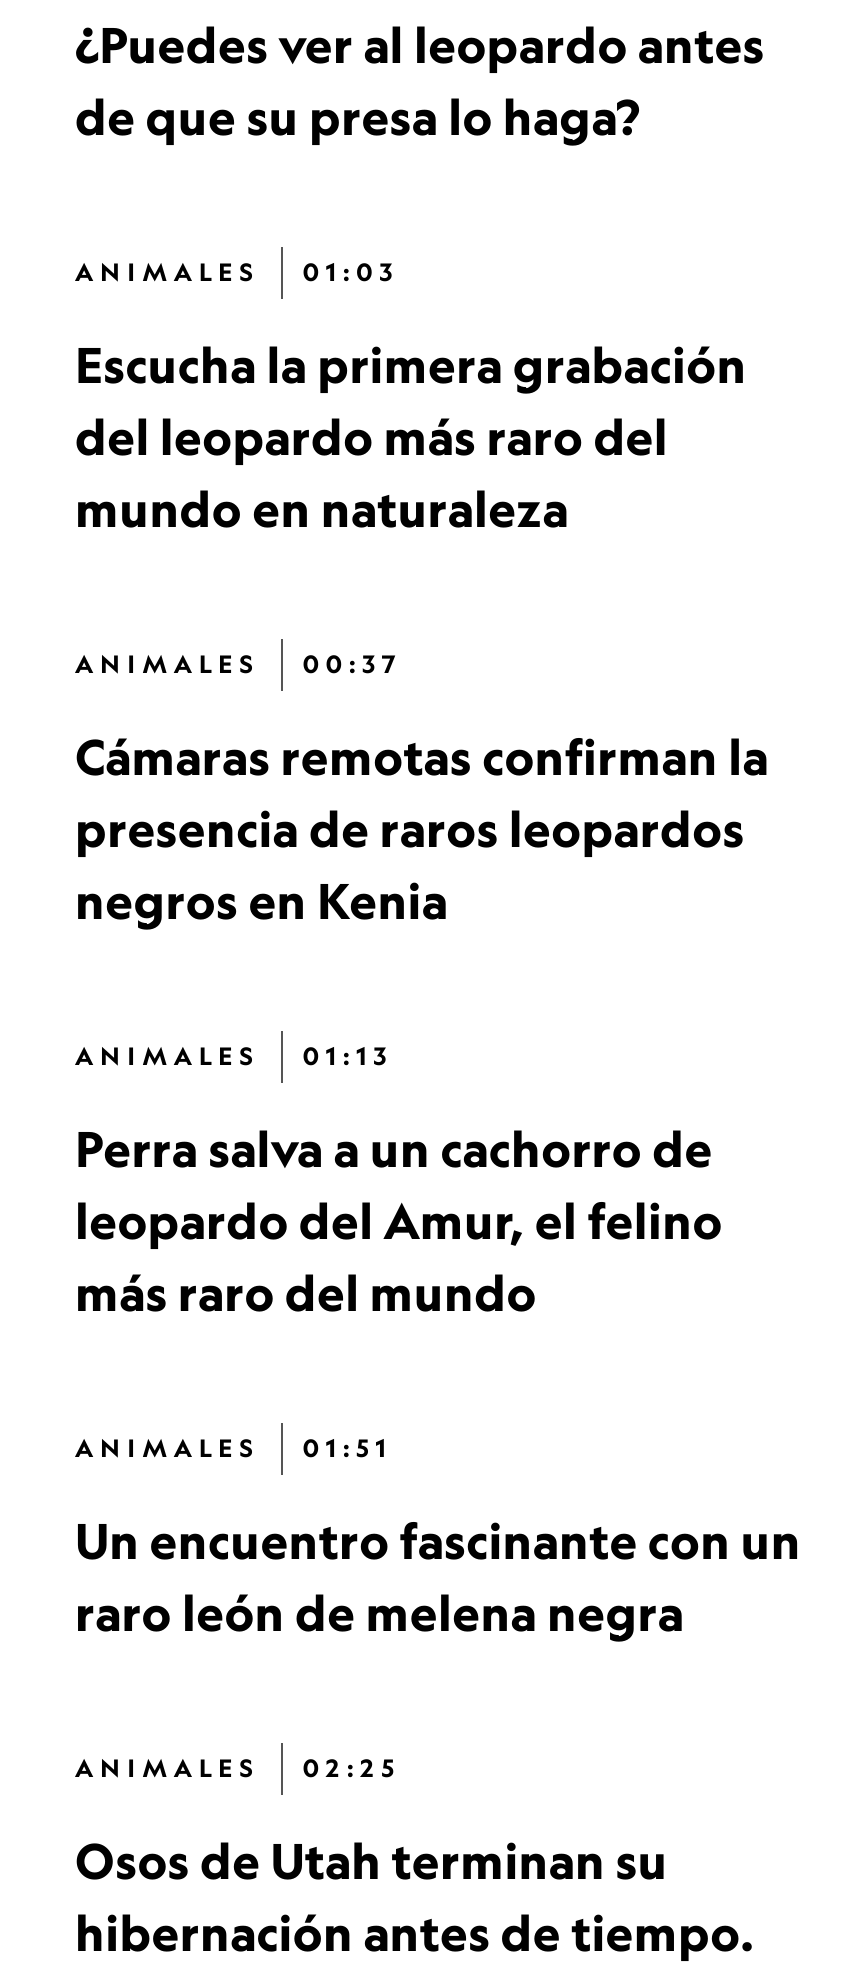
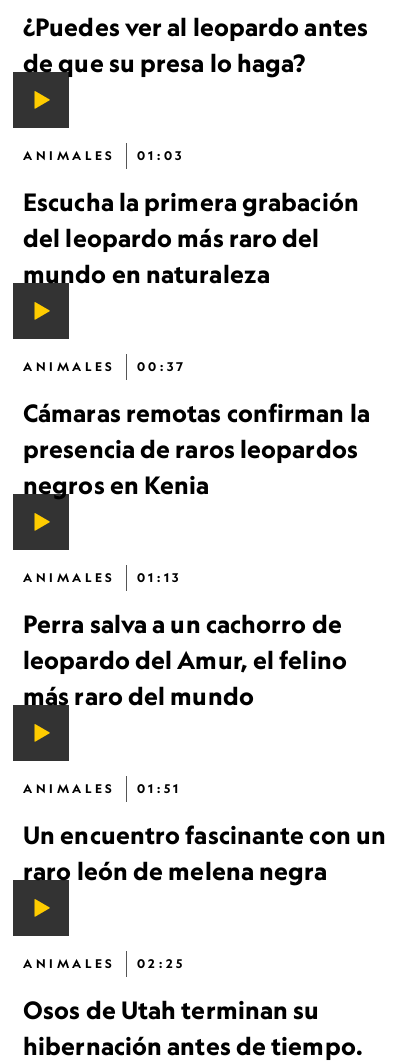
none -> [12,71,70,129] [image]
none -> [12,282,70,340] [image]
none -> [12,493,70,551] [image]
none -> [12,704,70,762] [image]
none -> [12,879,70,937] [image]

